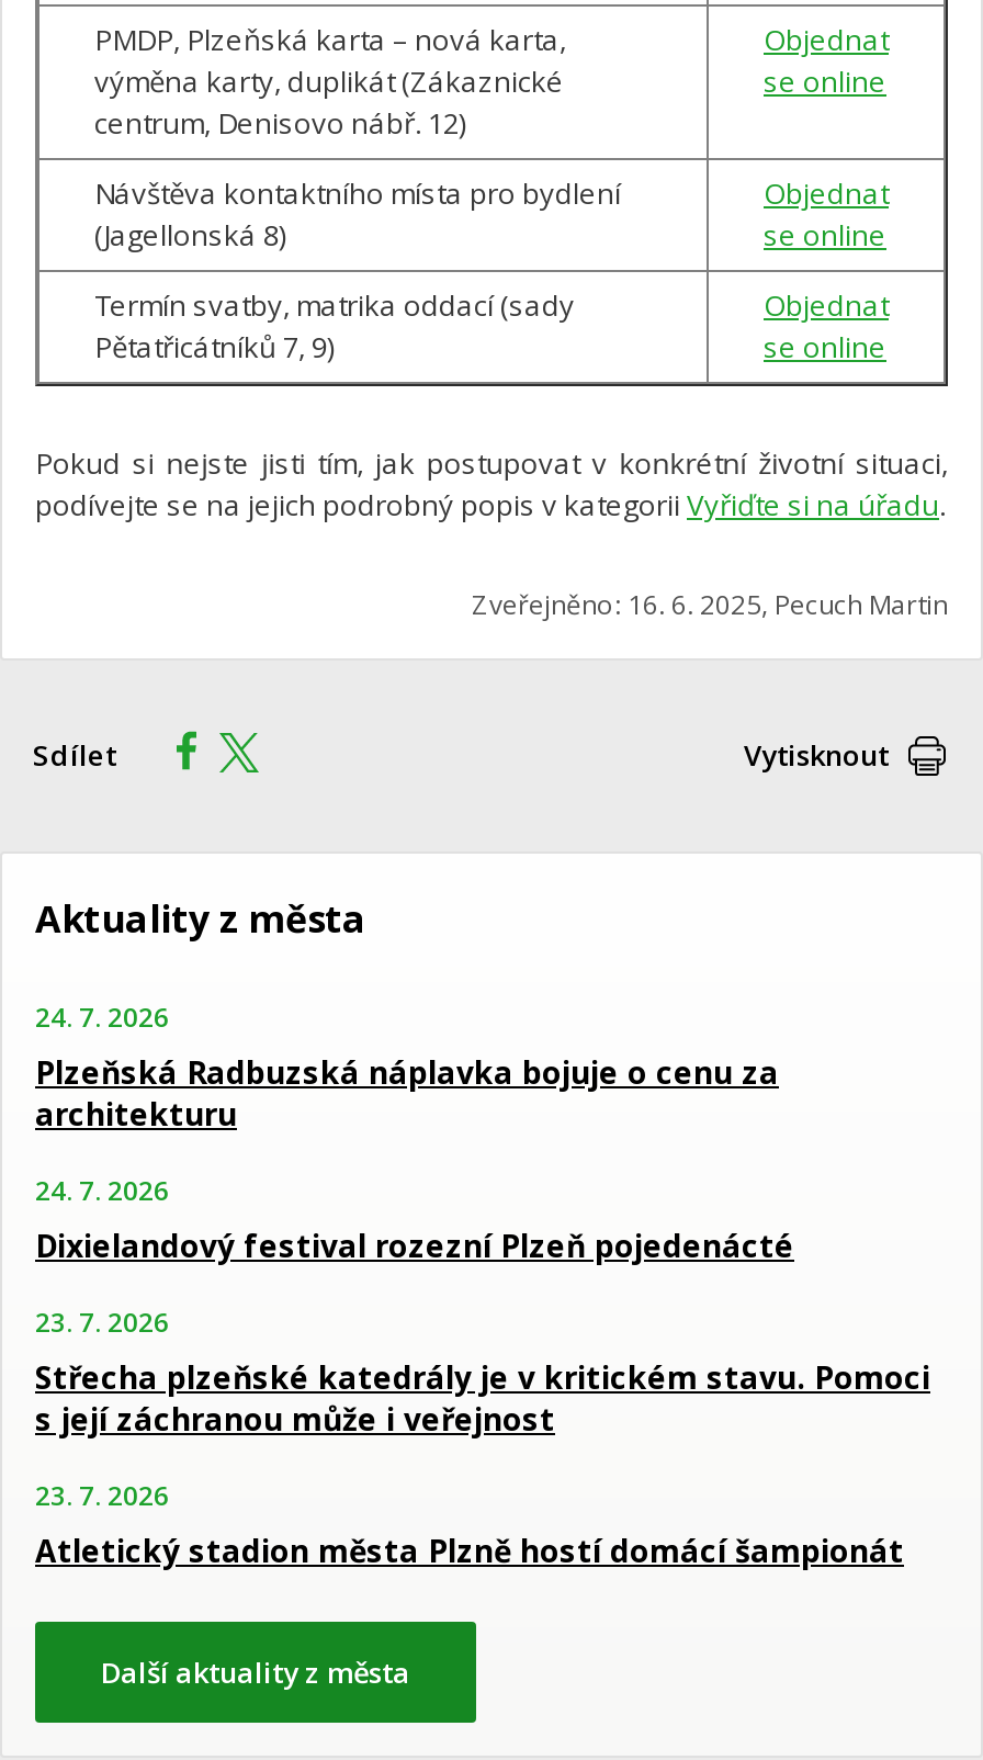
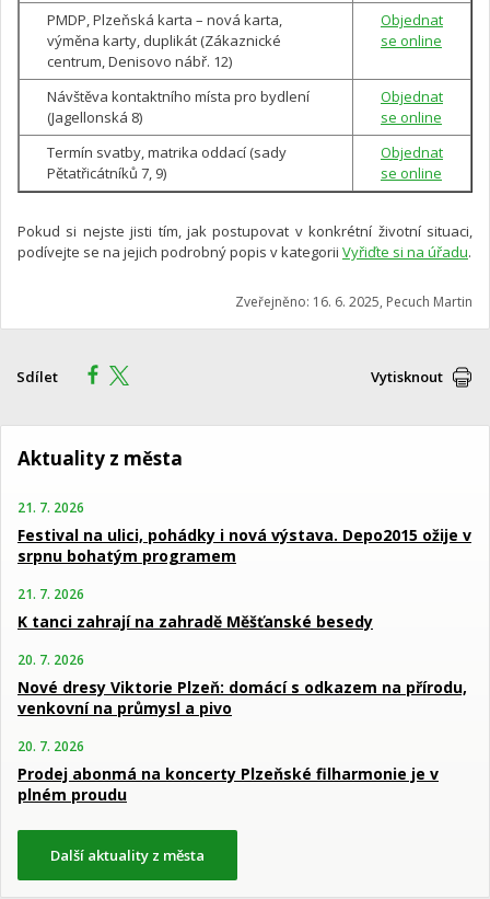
[35,998,779,1134] 24. 7. 2026 | Plzeňská Radbuzská náplavka bojuje o cenu za | architekturu -> [17,498,471,566] 21. 7. 2026 | Festival na ulici, pohádky i nová výstava. Depo2015 ožije v | srpnu bohatým programem
[35,1171,794,1266] 24. 7. 2026 | Dixielandový festival rozezní Plzeň pojedenácté -> [17,585,373,632] 21. 7. 2026 | K tanci zahrají na zahradě Měšťanské besedy
[35,1303,930,1439] 23. 7. 2026 | Střecha plzeňské katedrály je v kritickém stavu. Pomoci | s její záchranou může i veřejnost -> [17,650,467,718] 20. 7. 2026 | Nové dresy Viktorie Plzeň: domácí s odkazem na přírodu, | venkovní na průmysl a pivo
[35,1476,904,1571] 23. 7. 2026 | Atletický stadion města Plzně hostí domácí šampionát -> [17,737,439,805] 20. 7. 2026 | Prodej abonmá na koncerty Plzeňské filharmonie je v | plném proudu

